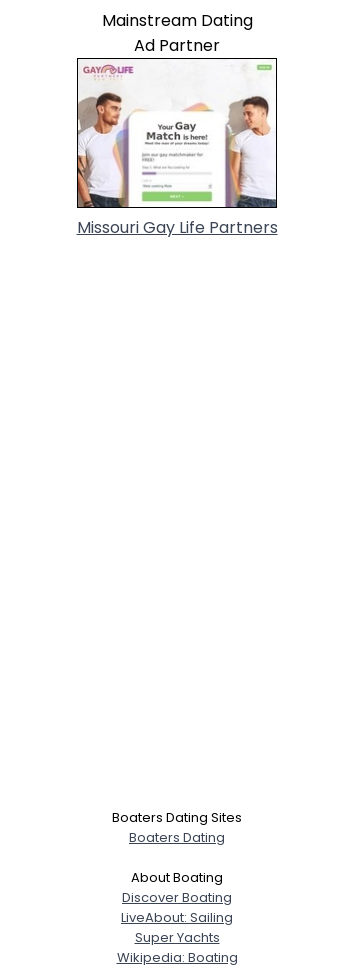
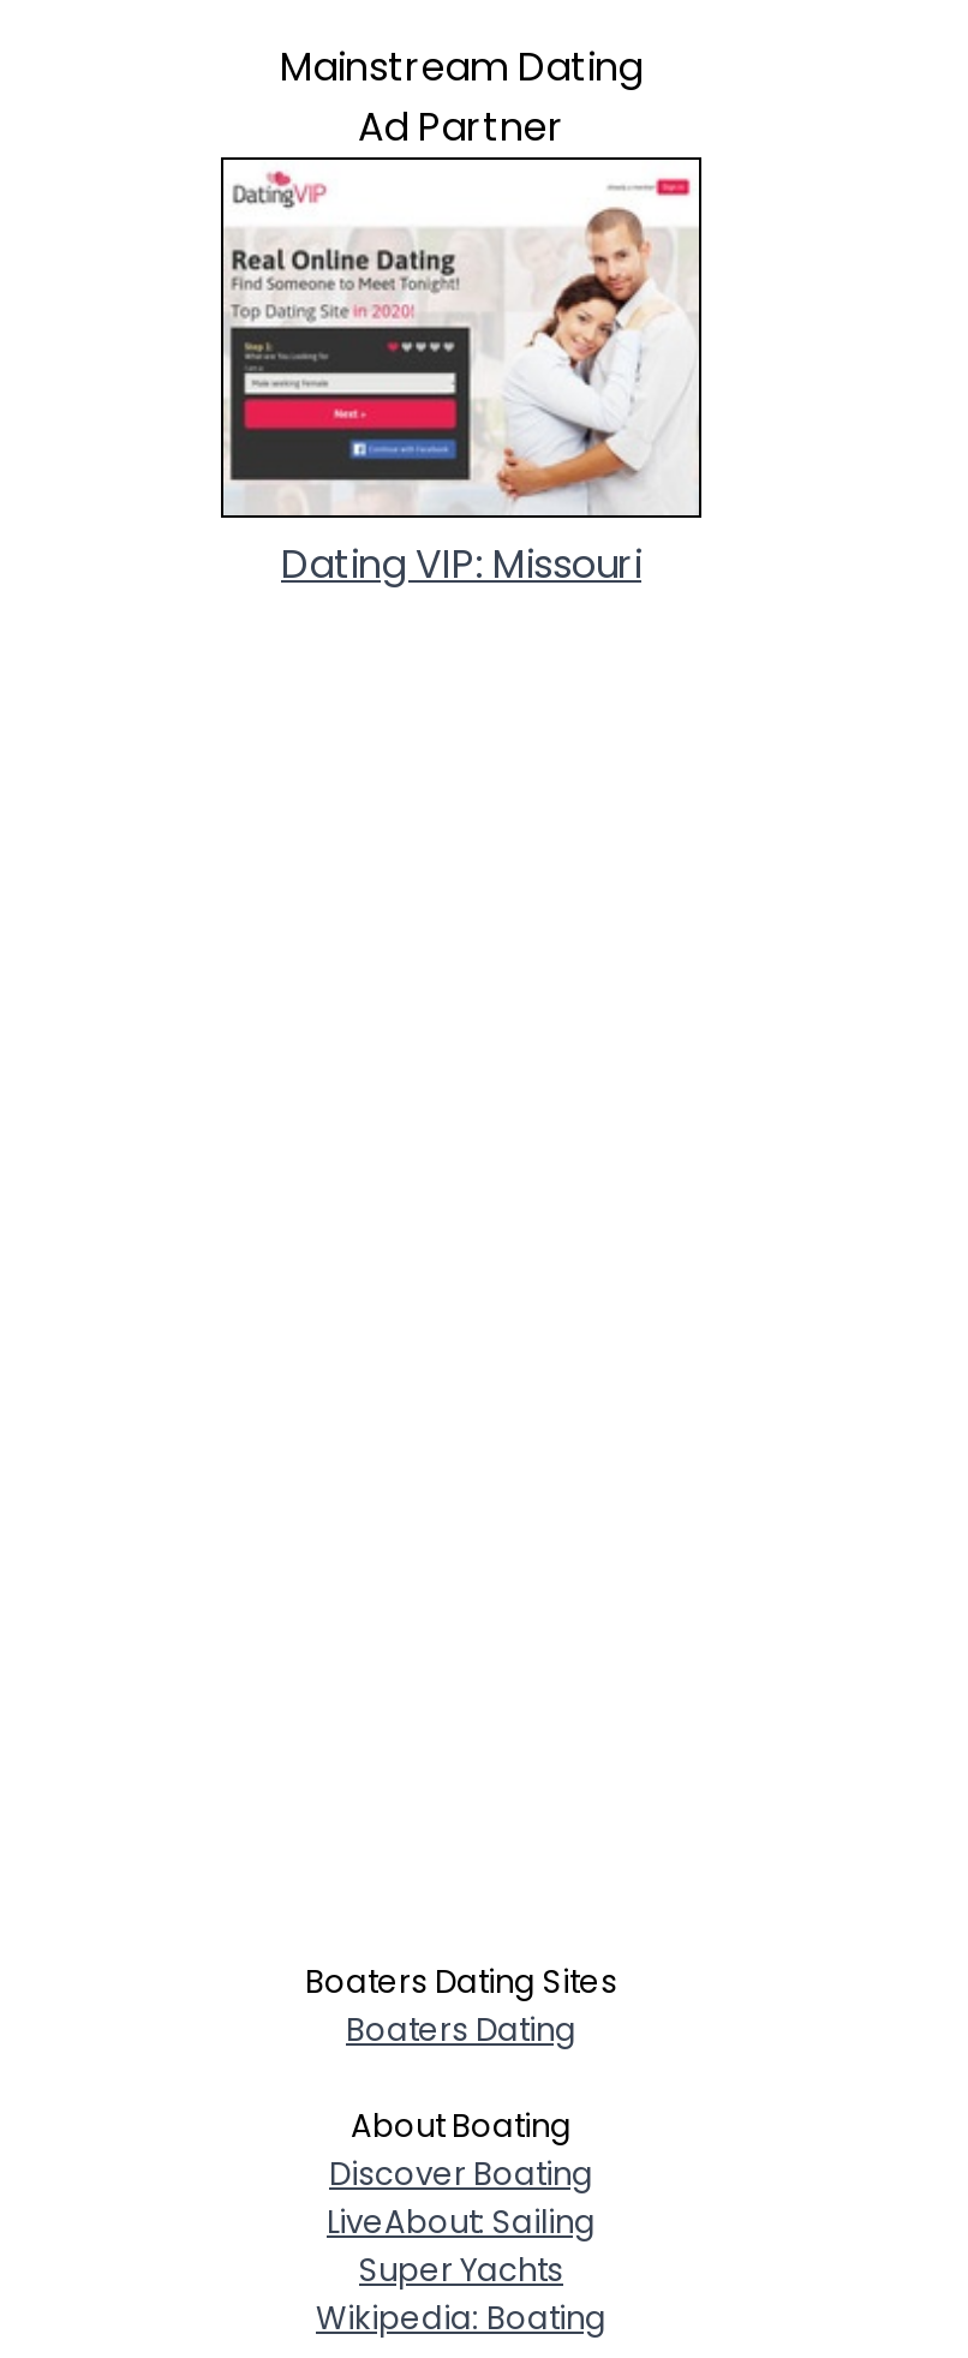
[76,62,277,239] [image] | Missouri Gay Life Partners -> [221,169,701,591] [image] | Dating VIP: Missouri

